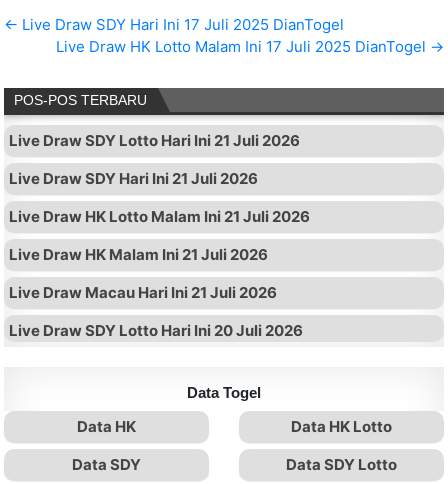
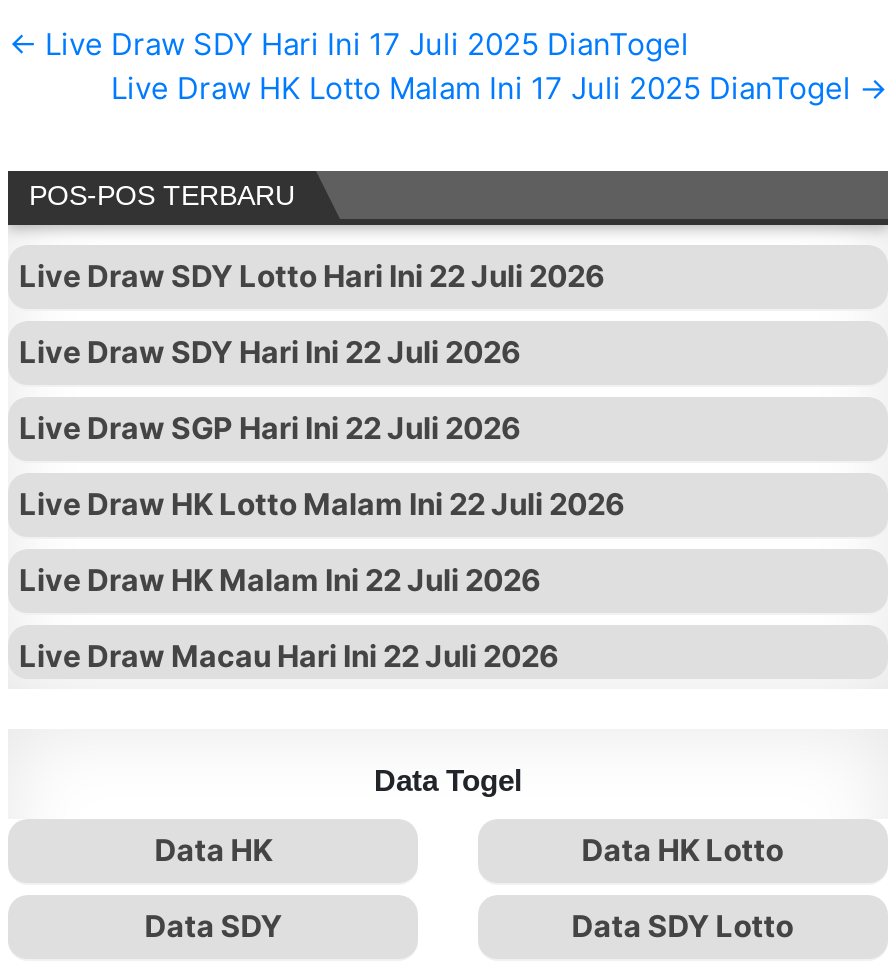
[9,130,300,149] Live Draw SDY Lotto Hari Ini 21 Juli 2026 -> [19,257,605,295] Live Draw SDY Lotto Hari Ini 22 Juli 2026
[9,168,258,187] Live Draw SDY Hari Ini 21 Juli 2026 -> [19,333,521,371] Live Draw SDY Hari Ini 22 Juli 2026
[9,206,310,225] Live Draw HK Lotto Malam Ini 21 Juli 2026 -> [19,409,521,447] Live Draw SGP Hari Ini 22 Juli 2026
[9,244,268,263] Live Draw HK Malam Ini 21 Juli 2026 -> [19,485,625,523] Live Draw HK Lotto Malam Ini 22 Juli 2026
[9,282,277,301] Live Draw Macau Hari Ini 21 Juli 2026 -> [19,561,541,599] Live Draw HK Malam Ini 22 Juli 2026
[9,320,303,339] Live Draw SDY Lotto Hari Ini 20 Juli 2026 -> [19,637,559,675] Live Draw Macau Hari Ini 22 Juli 2026

